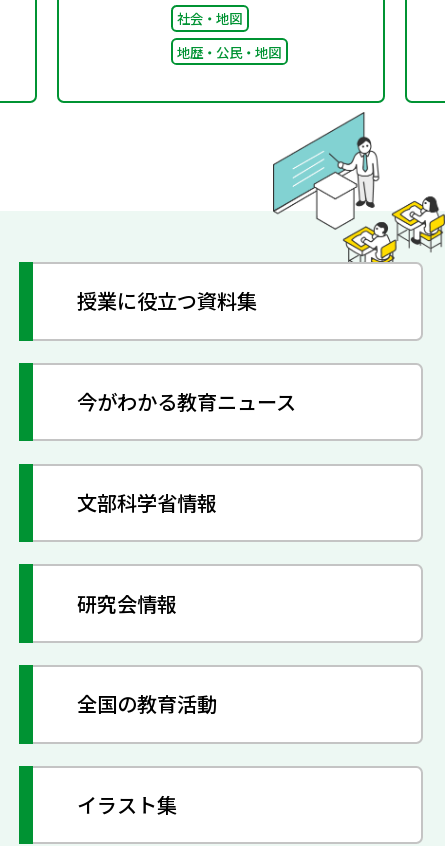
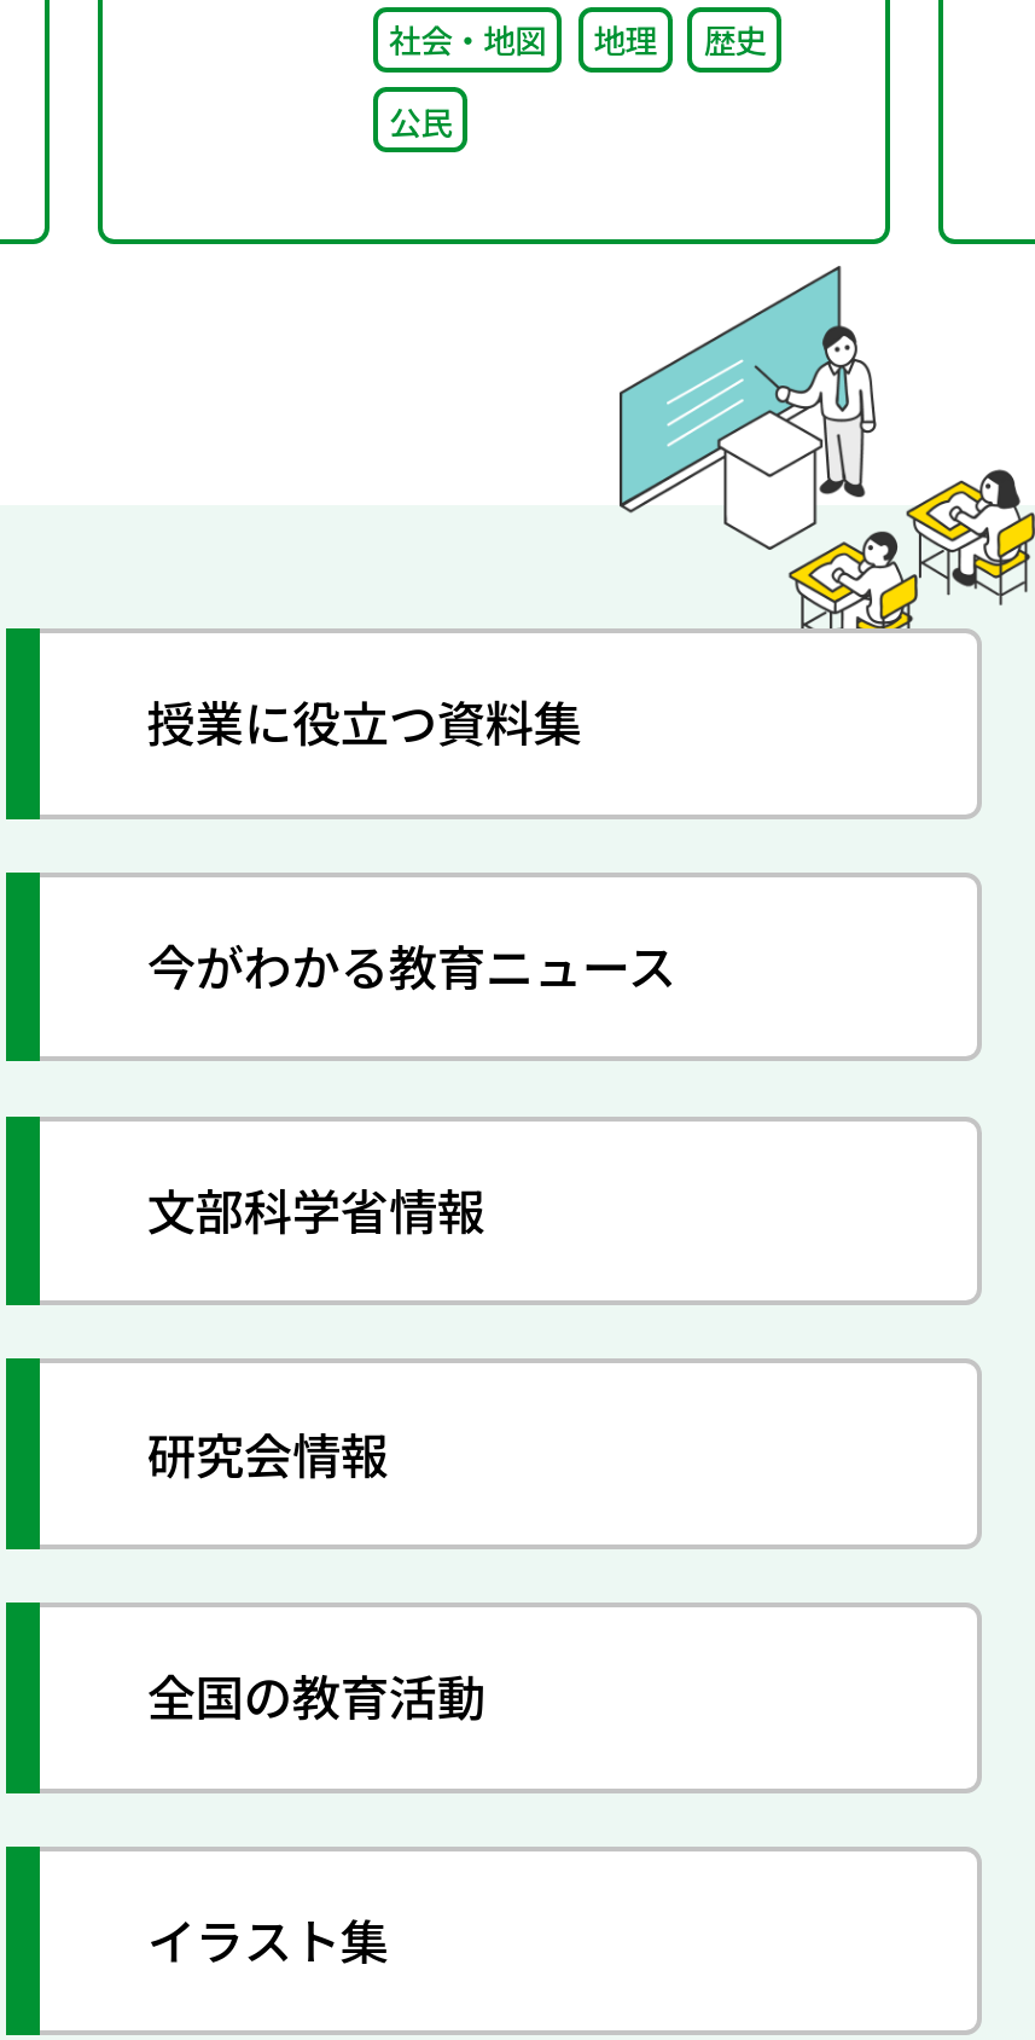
[177,42,281,62] 地歴・公民・地図 -> [389,15,766,145] 地理 | 歴史 | 公民

